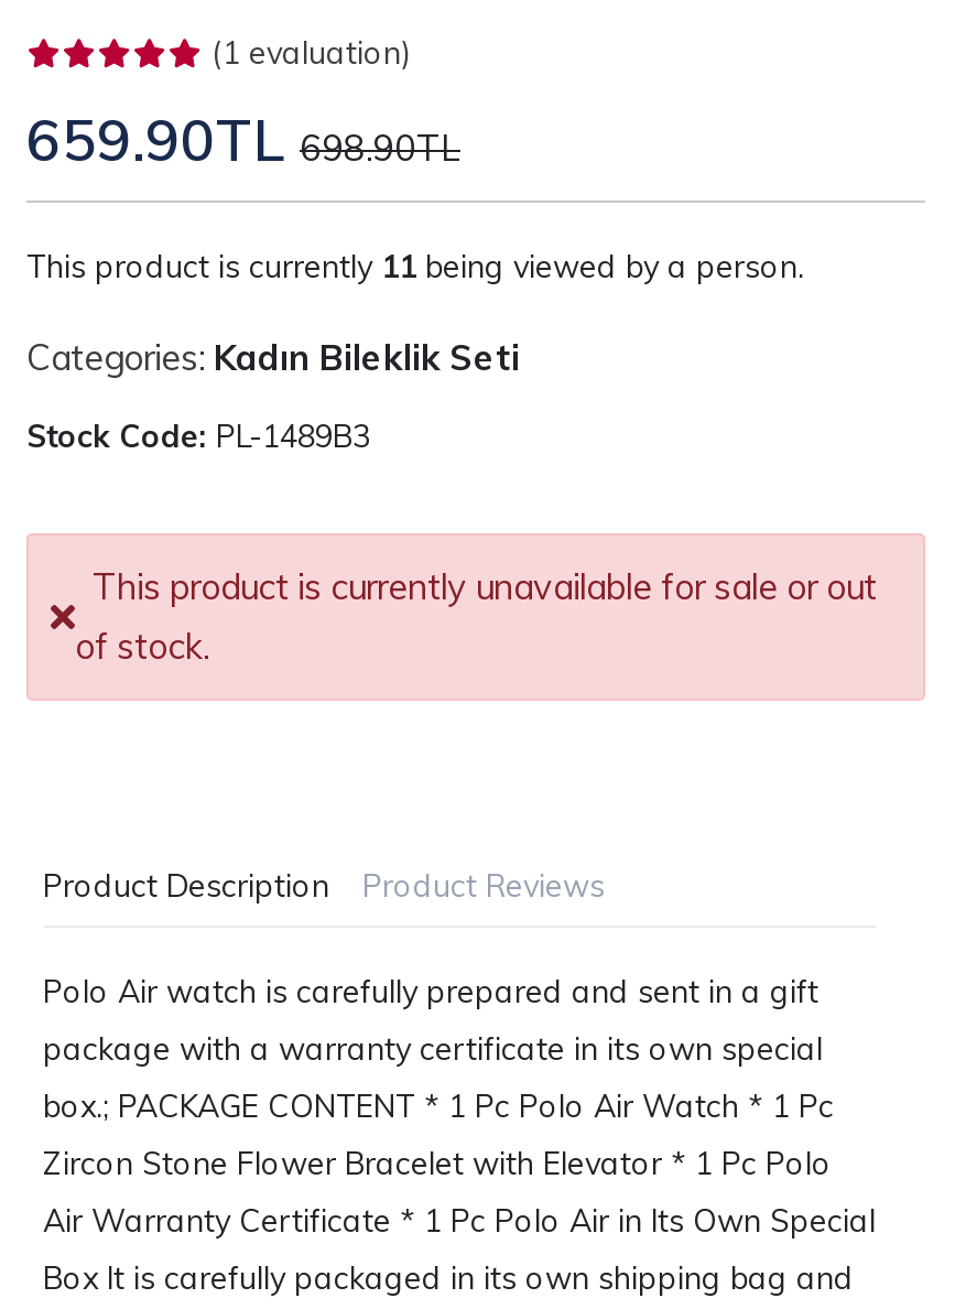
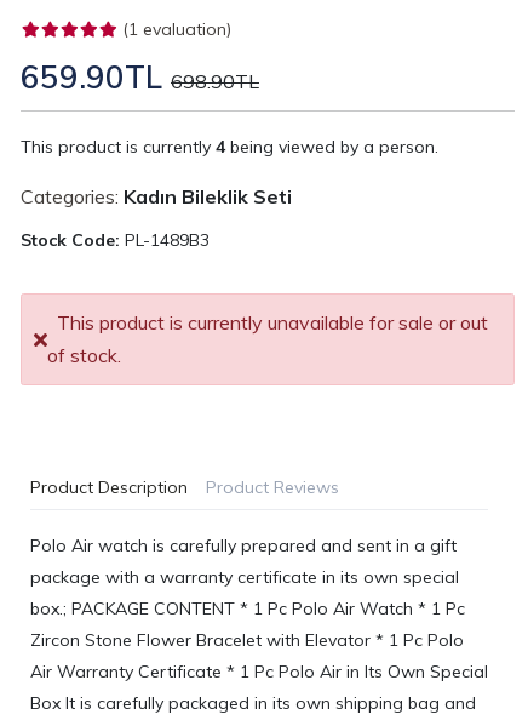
[26,247,804,286] This product is currently 11 being viewed by a person. -> [21,136,438,158] This product is currently 4 being viewed by a person.

